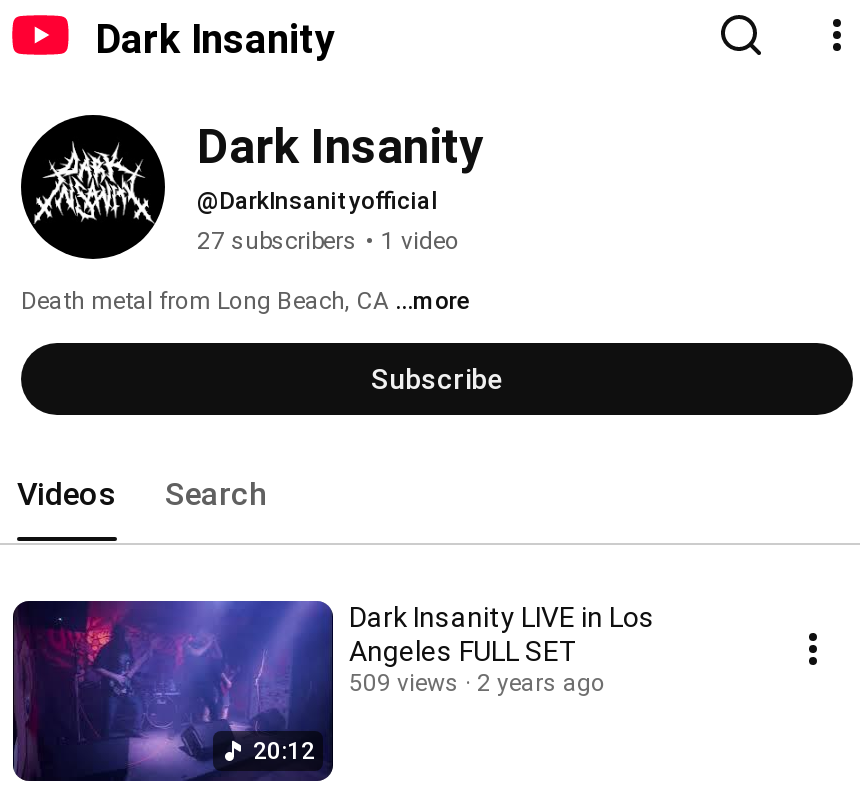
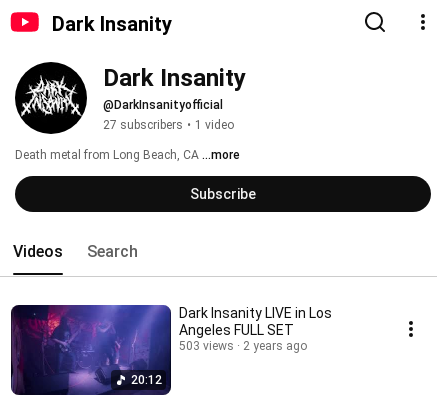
[349,669,605,697] 509 views 2 years ago -> [179,339,307,353] 503 views 2 years ago

